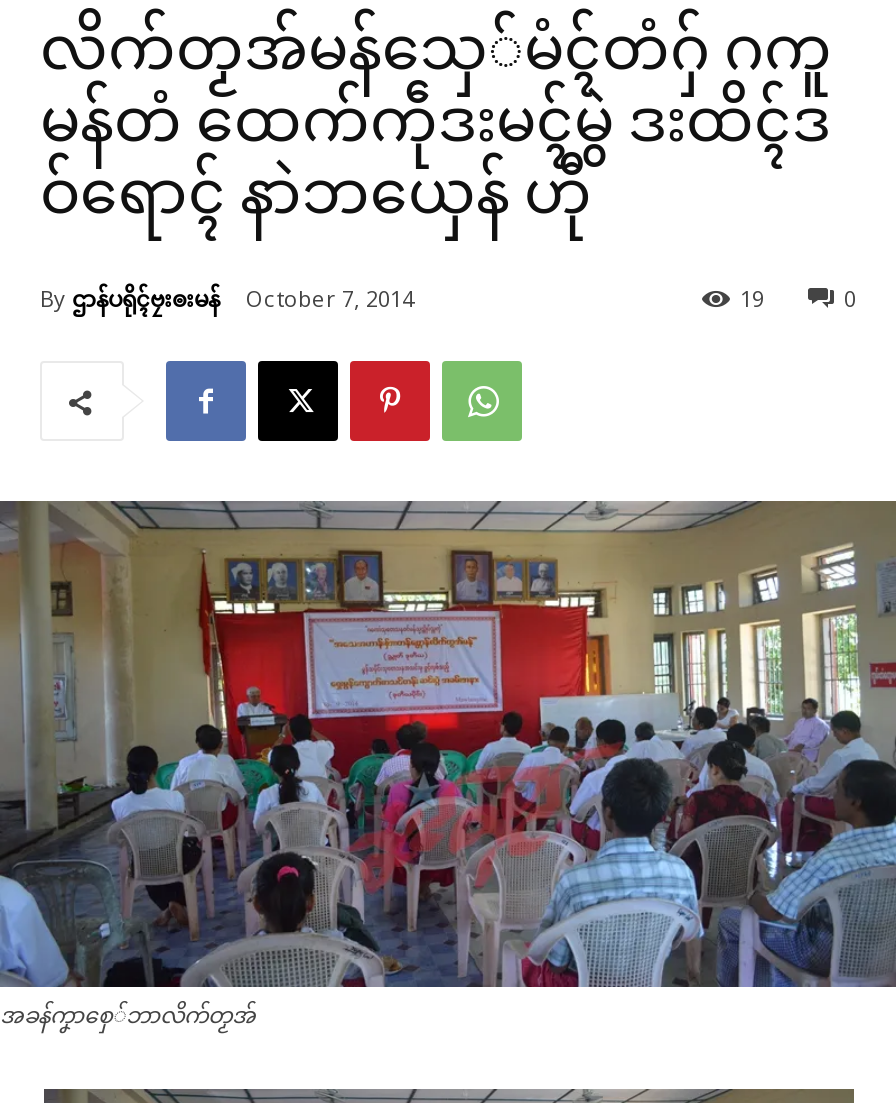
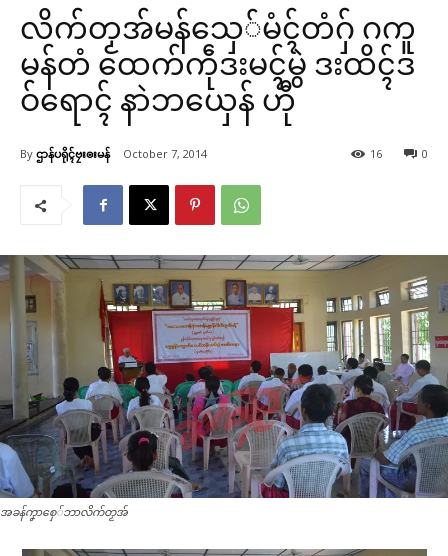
[740,283,764,313] 19 -> [370,146,382,161] 16

